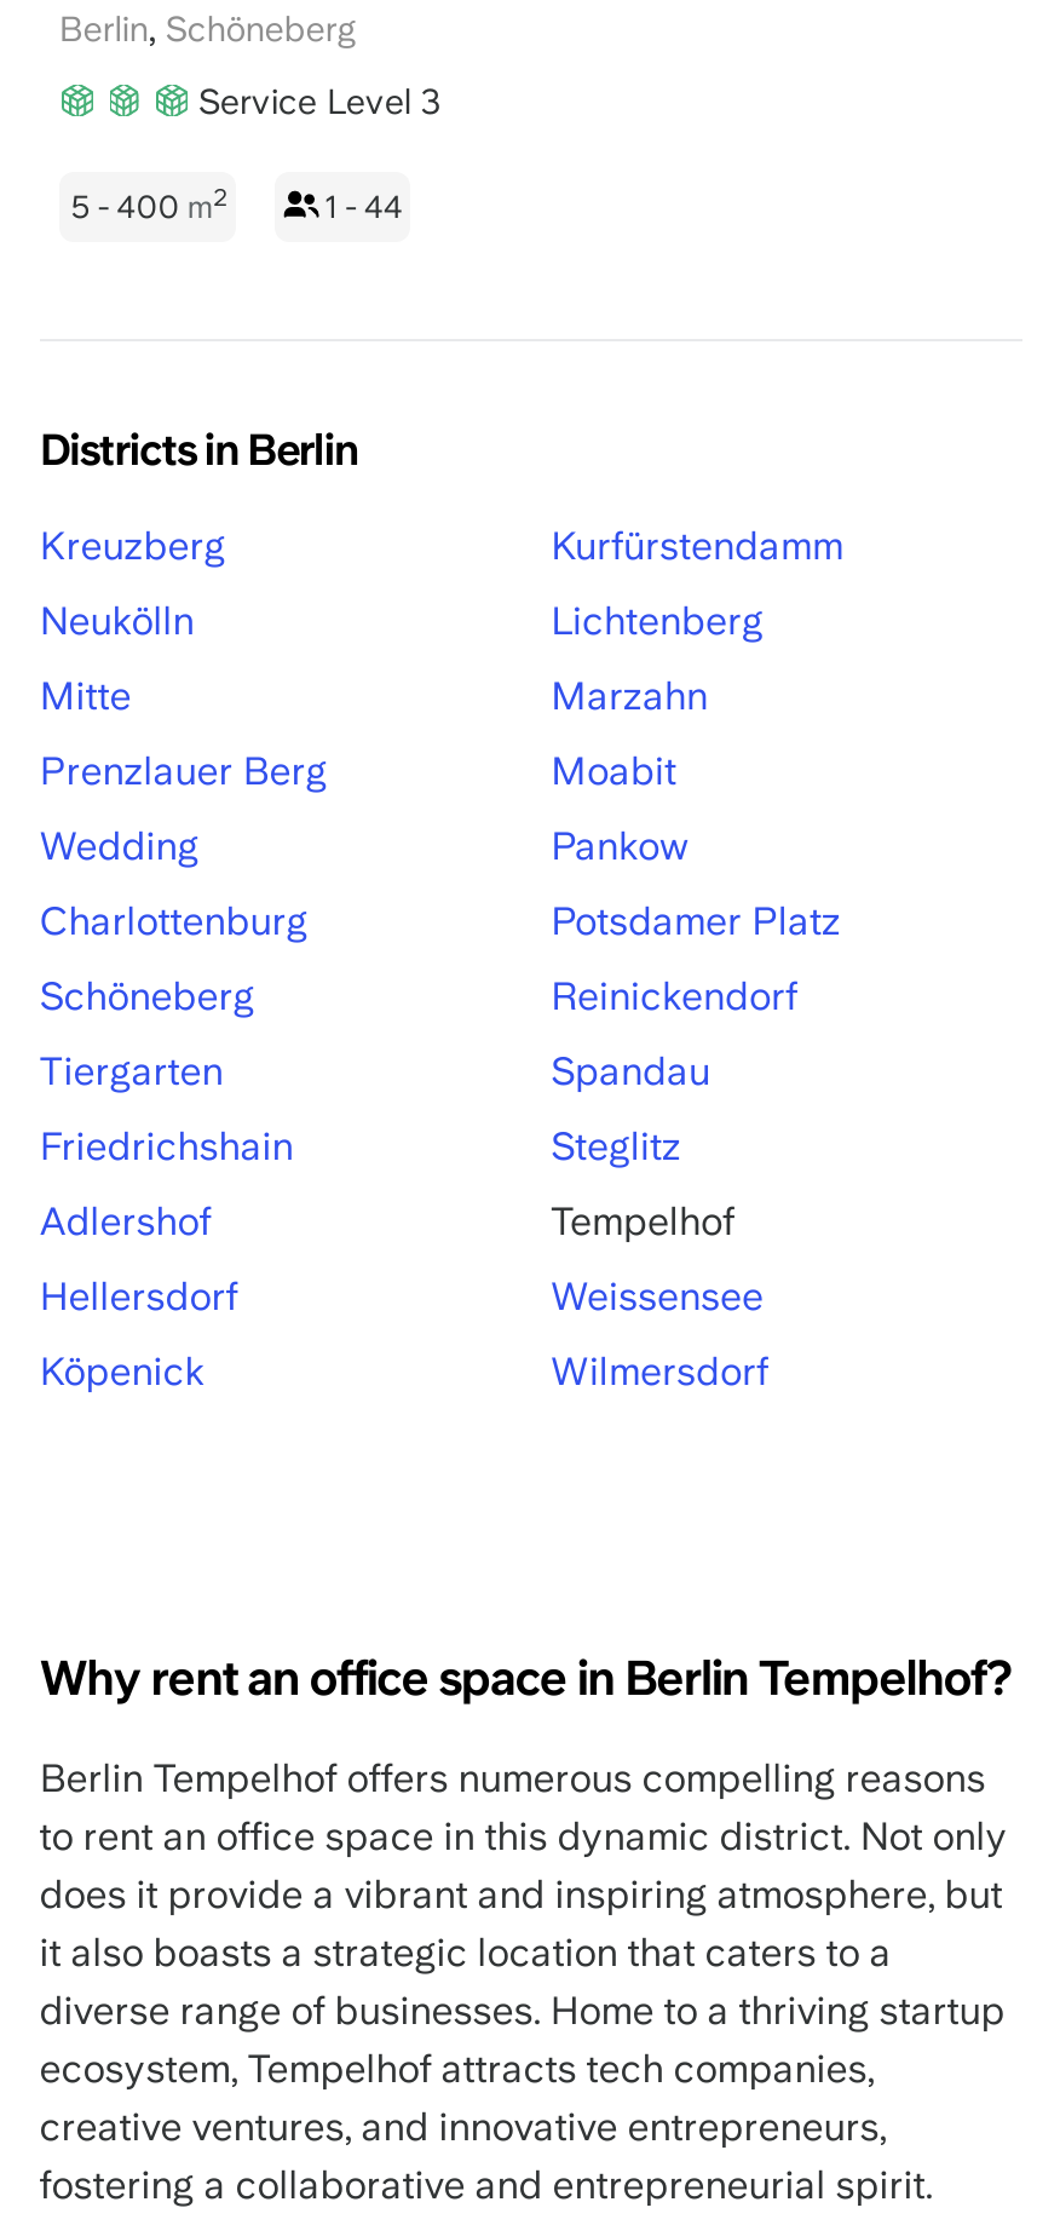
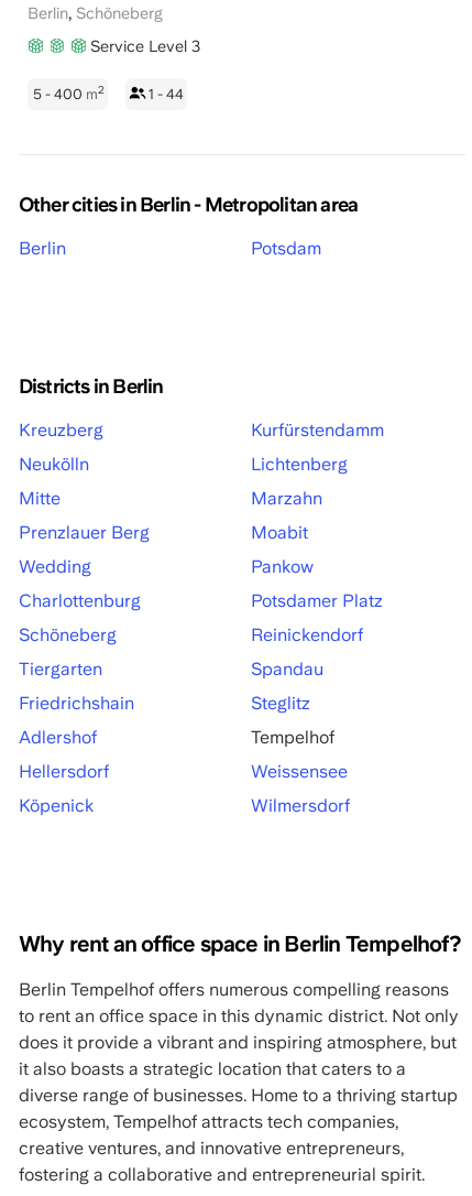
none -> [18,193,358,259] Other cities in Berlin - Metropolitan area | Berlin | Potsdam

